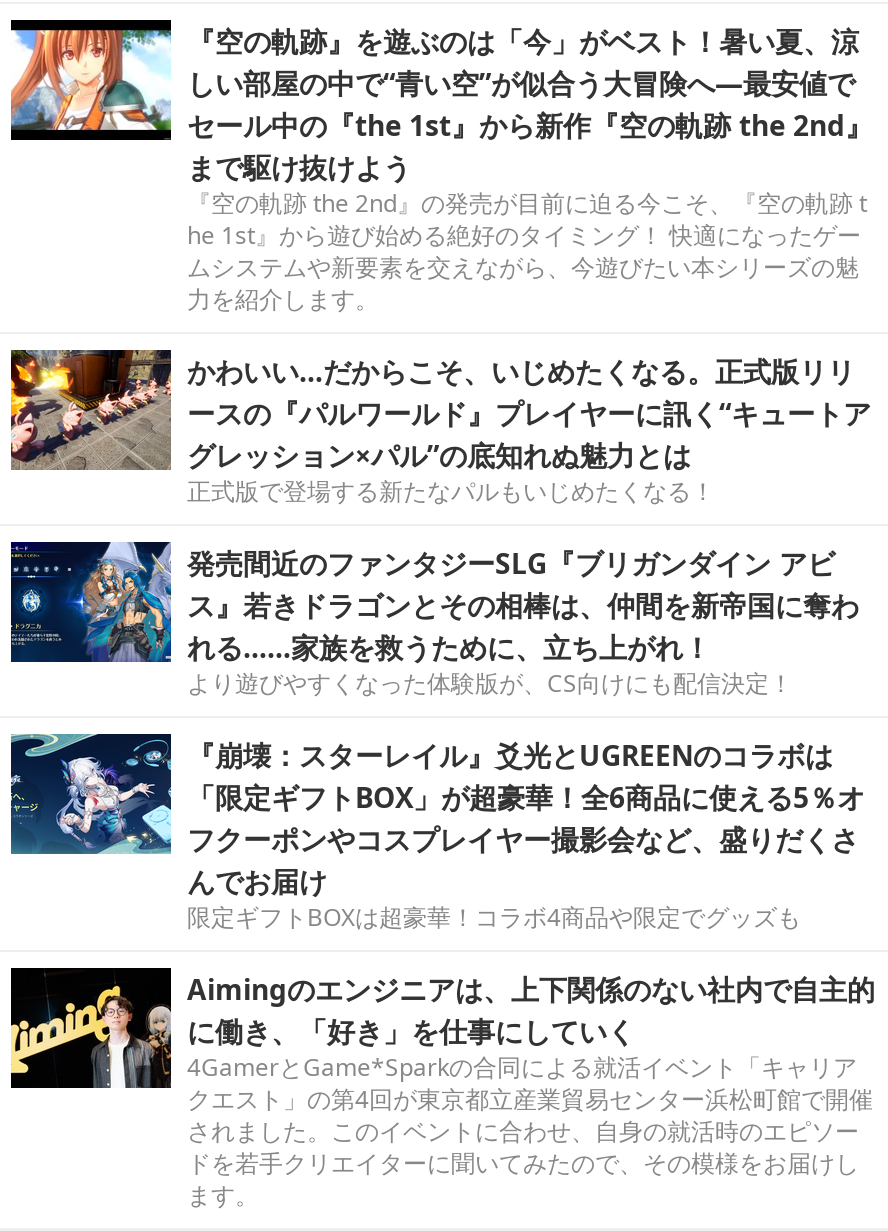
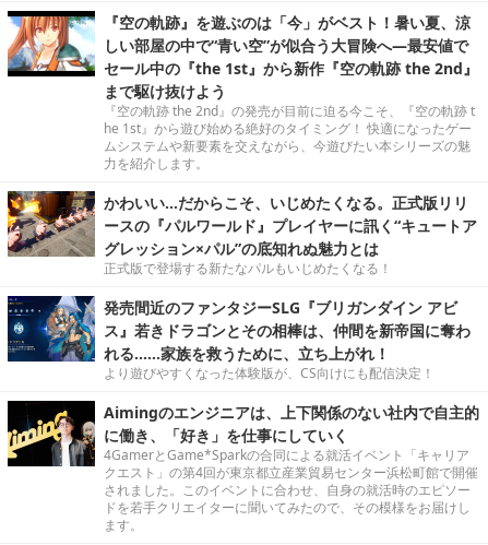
[9,732,865,935] [image] | 『崩壊：スターレイル』爻光とUGREENのコラボは | 「限定ギフトBOX」が超豪華！全6商品に使える5％オ | フクーポンやコスプレイヤー撮影会など、盛りだくさ | んでお届け | 限定ギフトBOXは超豪華！コラボ4商品や限定でグッズも -> none

